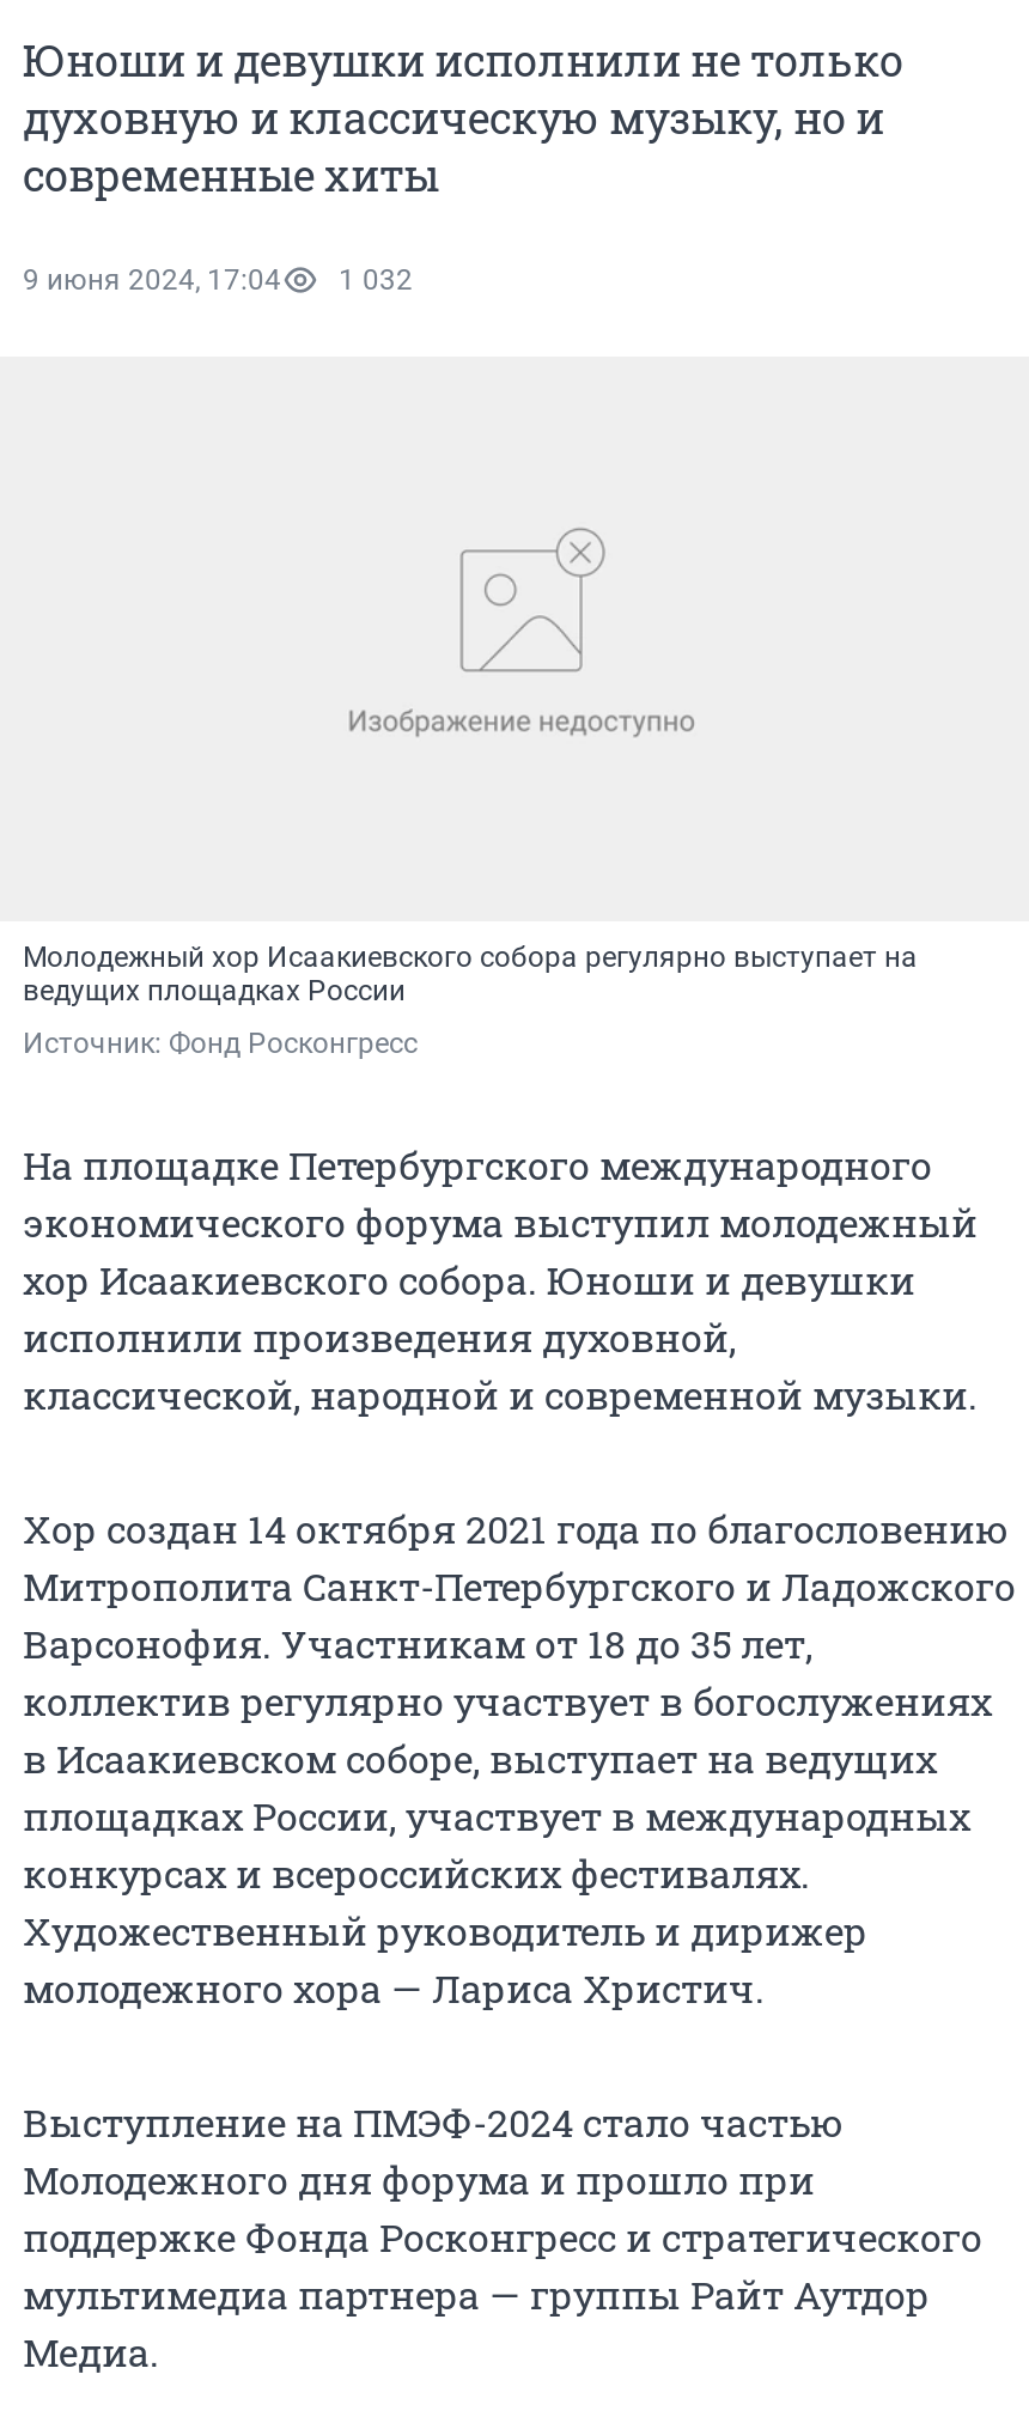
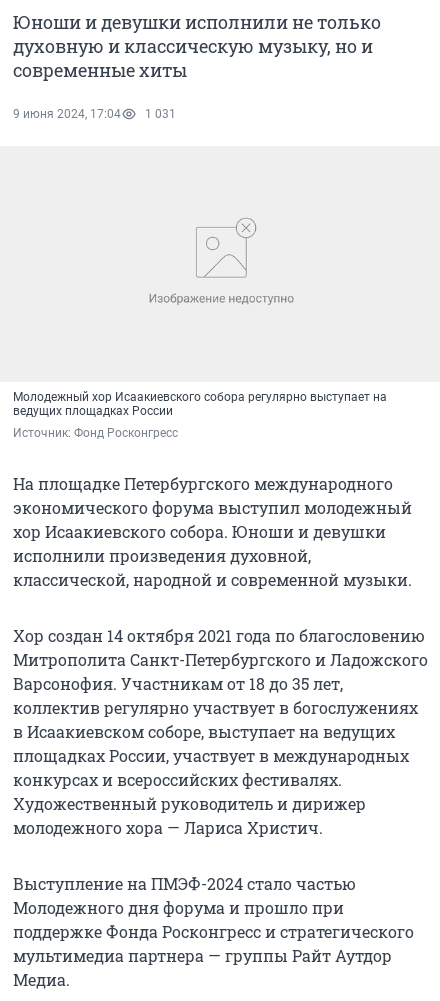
[23,263,413,297] 9 июня 2024, 17:04 1 032 -> [13,107,176,121] 9 июня 2024, 17:04 1 031

